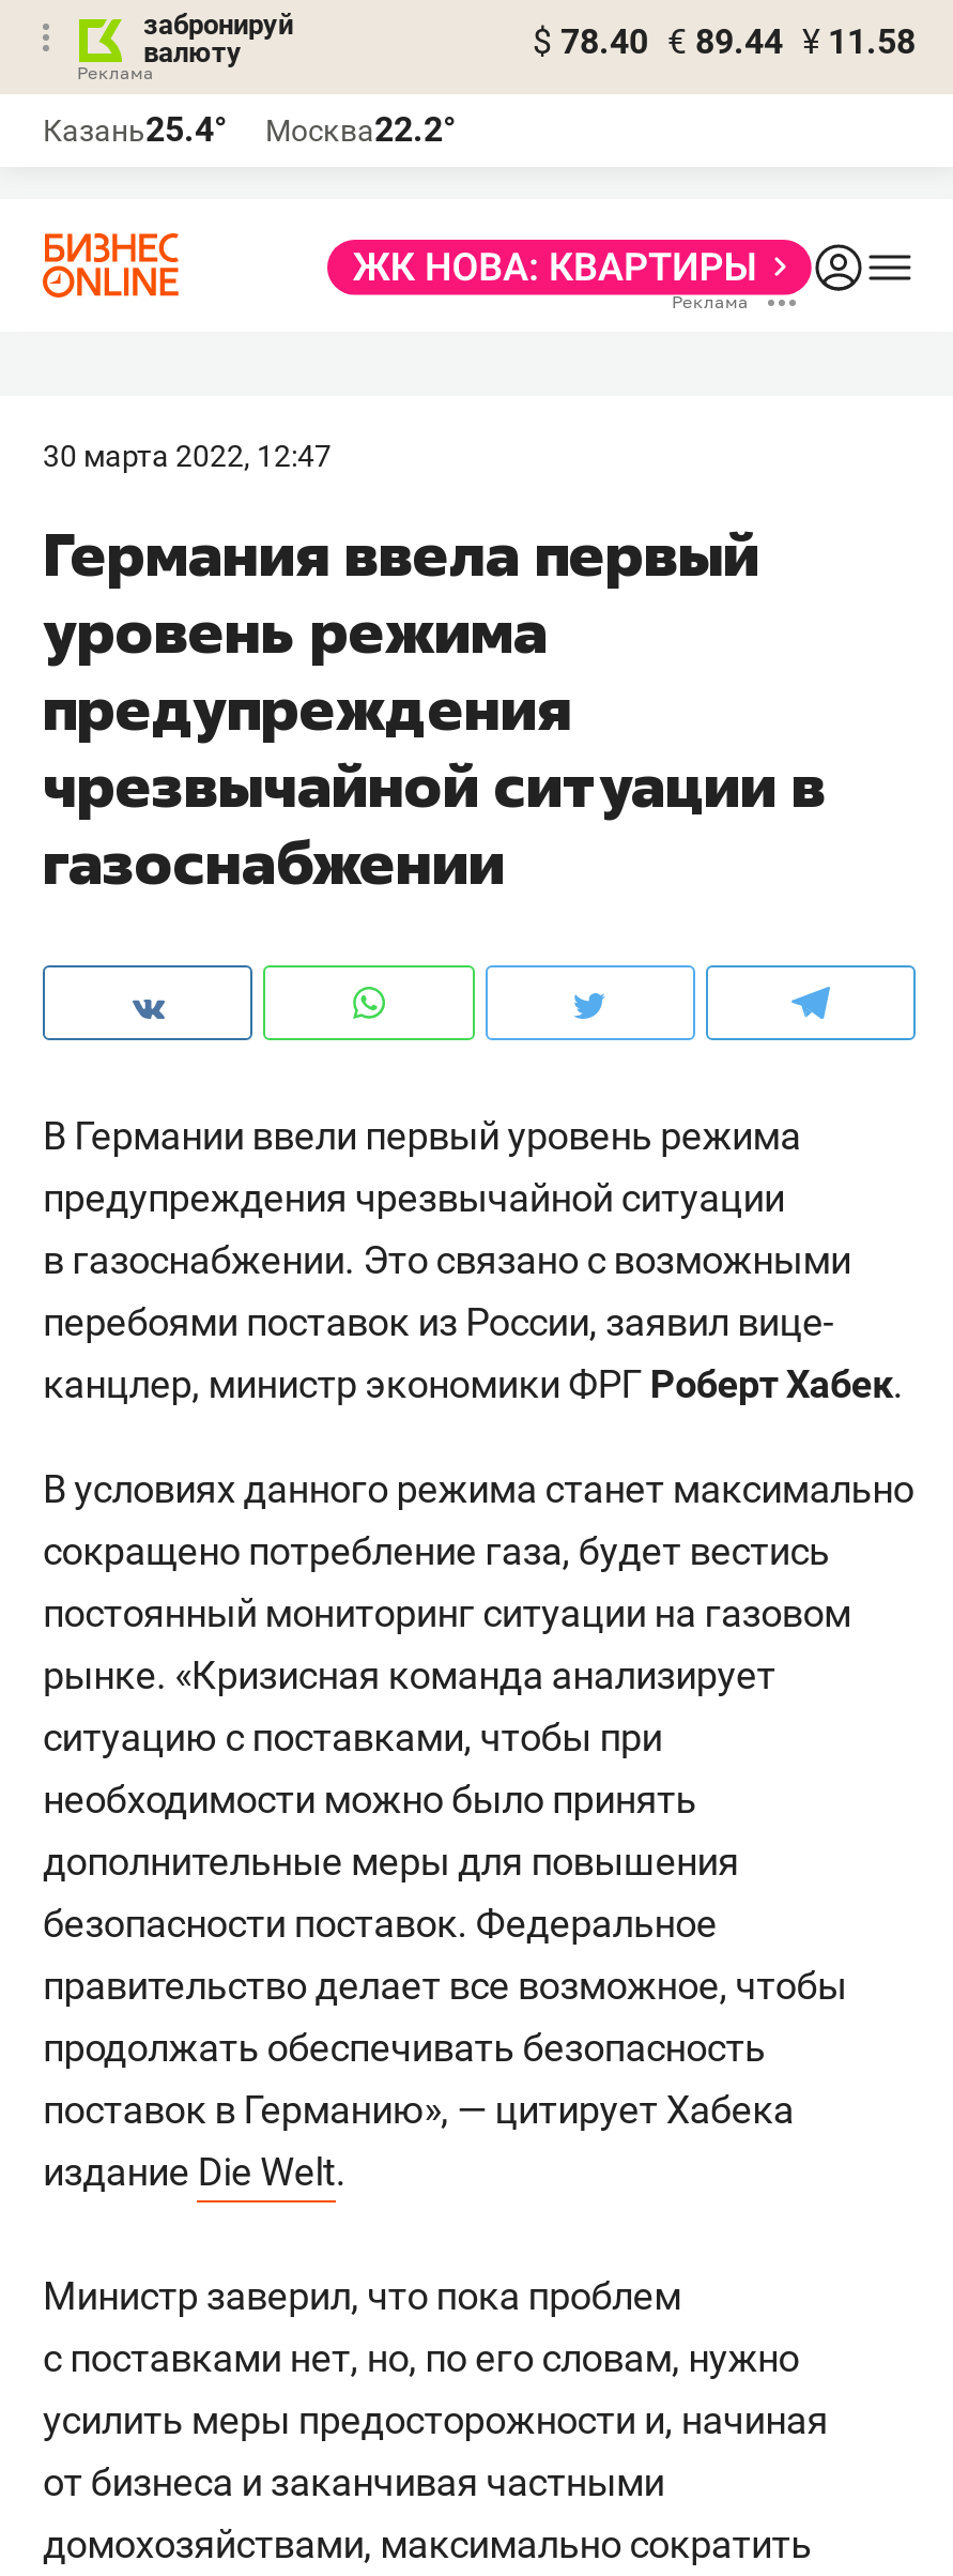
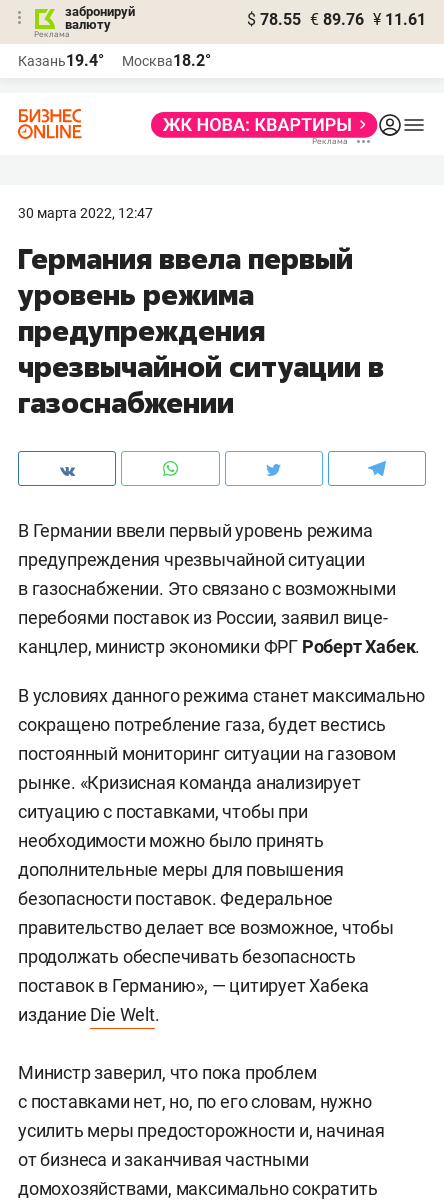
[533,21,916,62] $ 78.40 € 89.44 ¥ 11.58 -> [247,10,426,29] $ 78.55 € 89.76 ¥ 11.61
[43,109,227,150] Казань25.4° -> [18,51,104,70] Казань19.4°
[265,109,456,150] Москва22.2° -> [122,51,211,70] Москва18.2°

